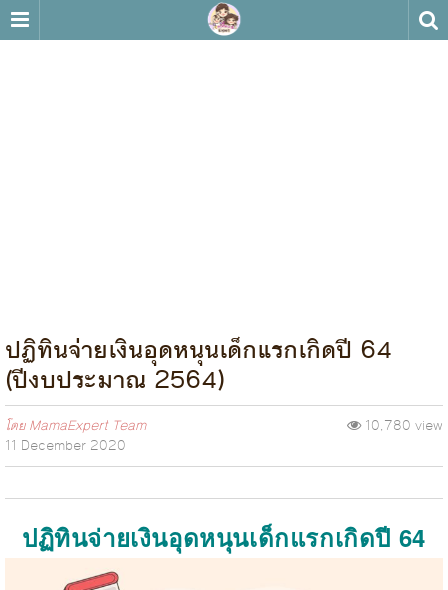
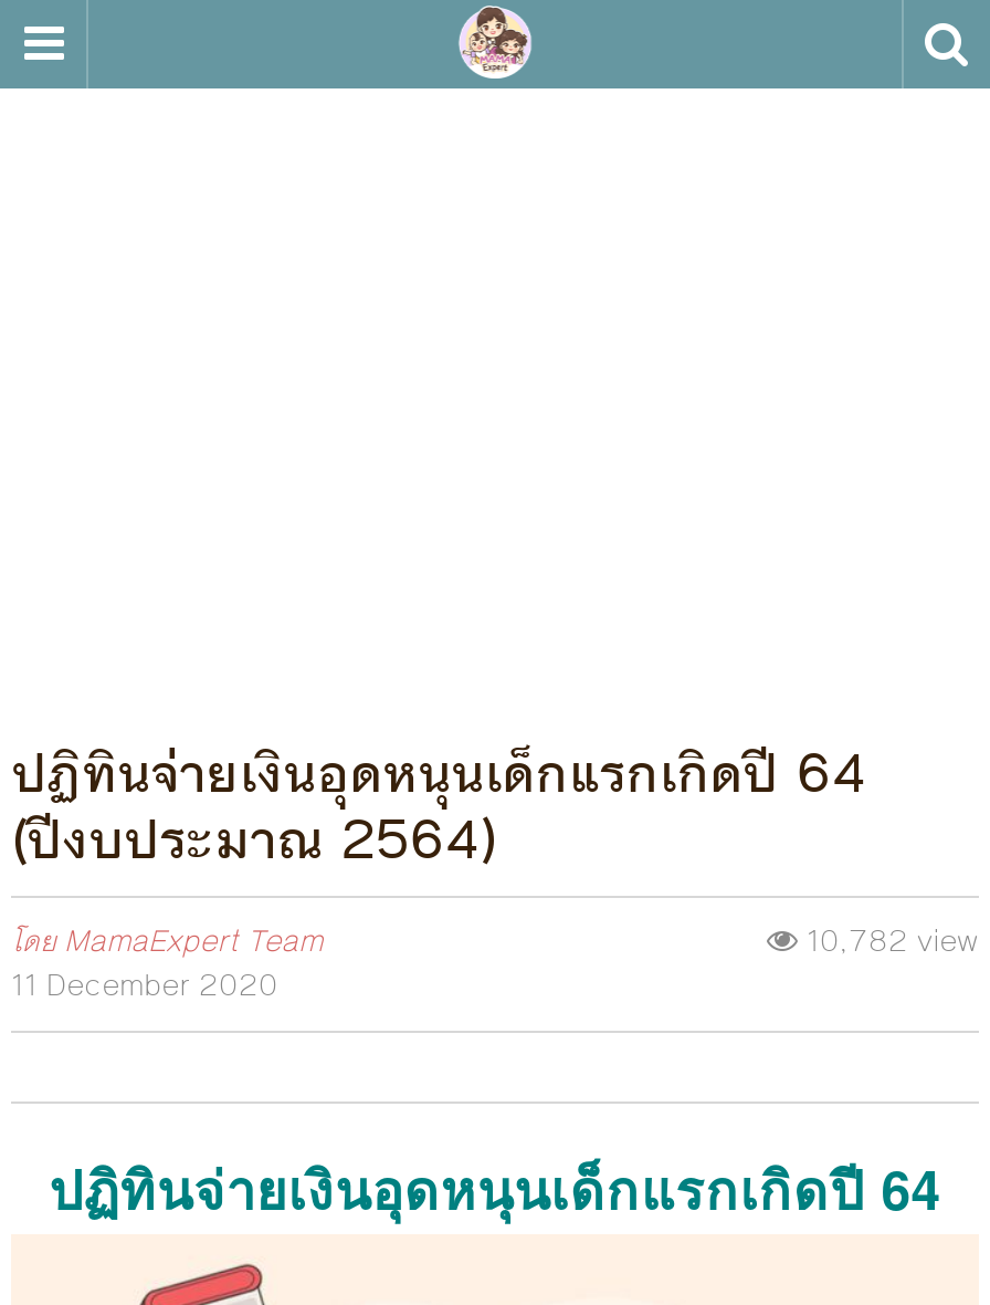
[365,415,443,437] 10,780 view -> [807,918,979,967] 10,782 view

